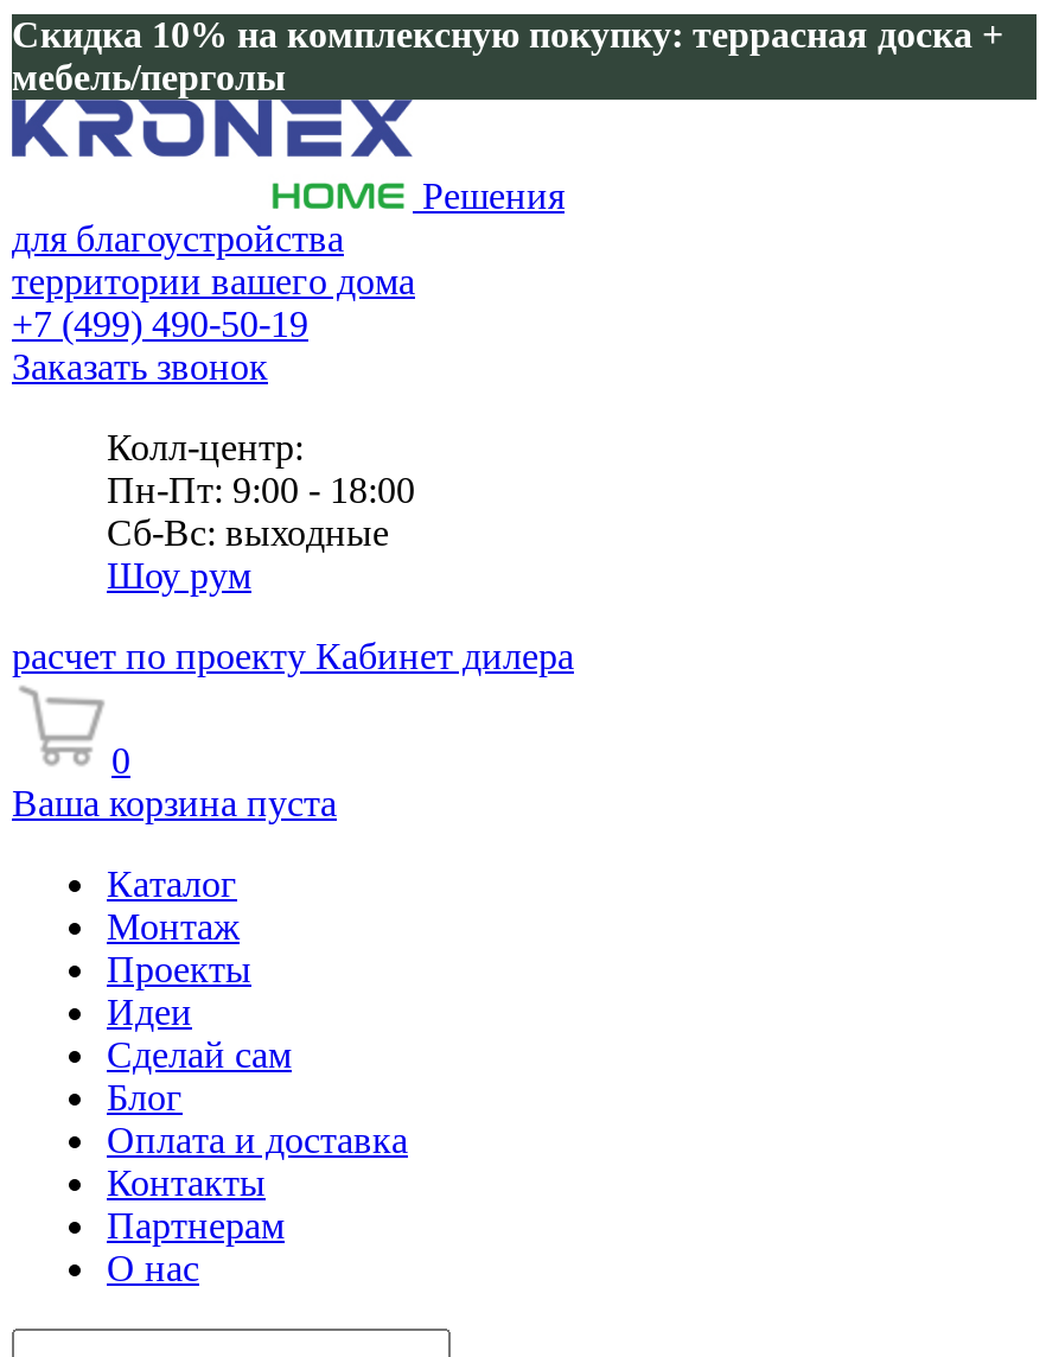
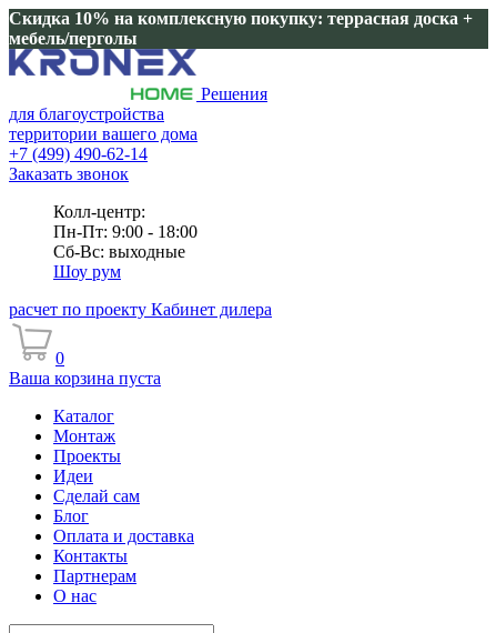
[12,304,308,344] +7 (499) 490-50-19 -> [9,144,148,163] +7 (499) 490-62-14

